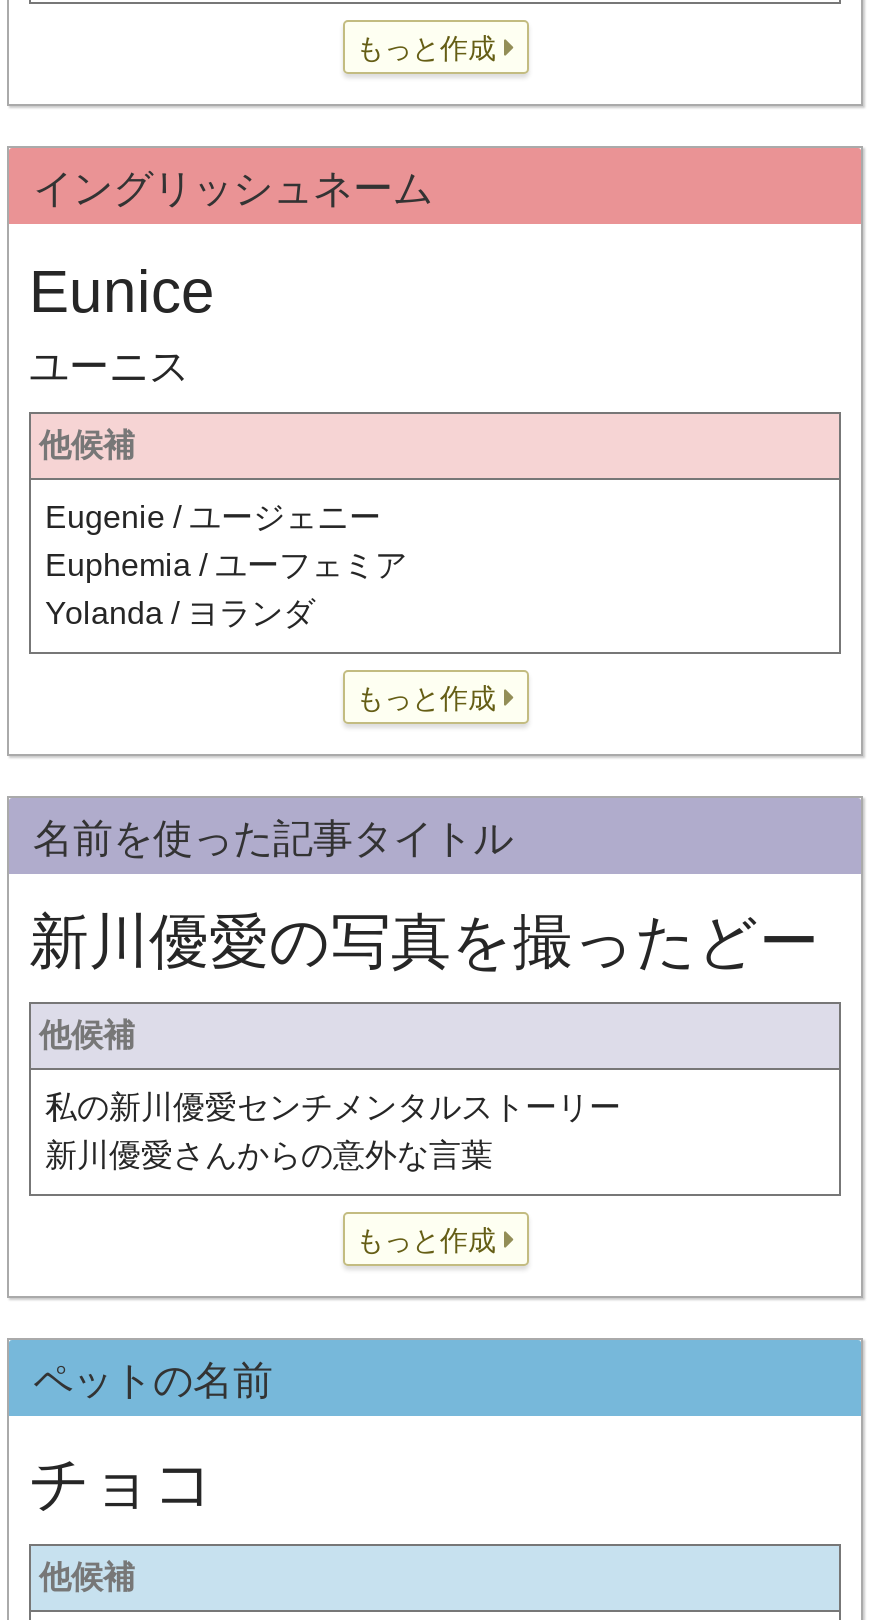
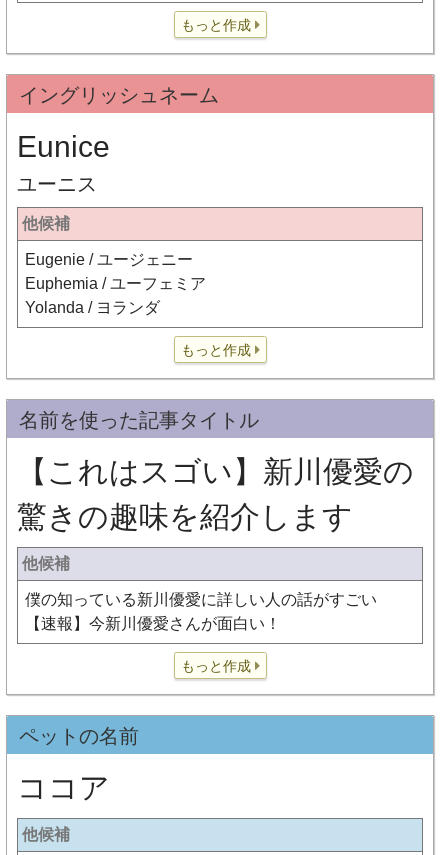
[29,908,819,974] 新川優愛の写真を撮ったどー -> [17,455,414,533] 【これはスゴい】新川優愛の | 驚きの趣味を紹介します
[45,1090,621,1172] 私の新川優愛センチメンタルストーリー | 新川優愛さんからの意外な言葉 -> [25,591,377,632] 僕の知っている新川優愛に詳しい人の話がすごい | 【速報】今新川優愛さんが面白い！
[29,1450,215,1516] チョコ -> [17,771,110,804] ココア

